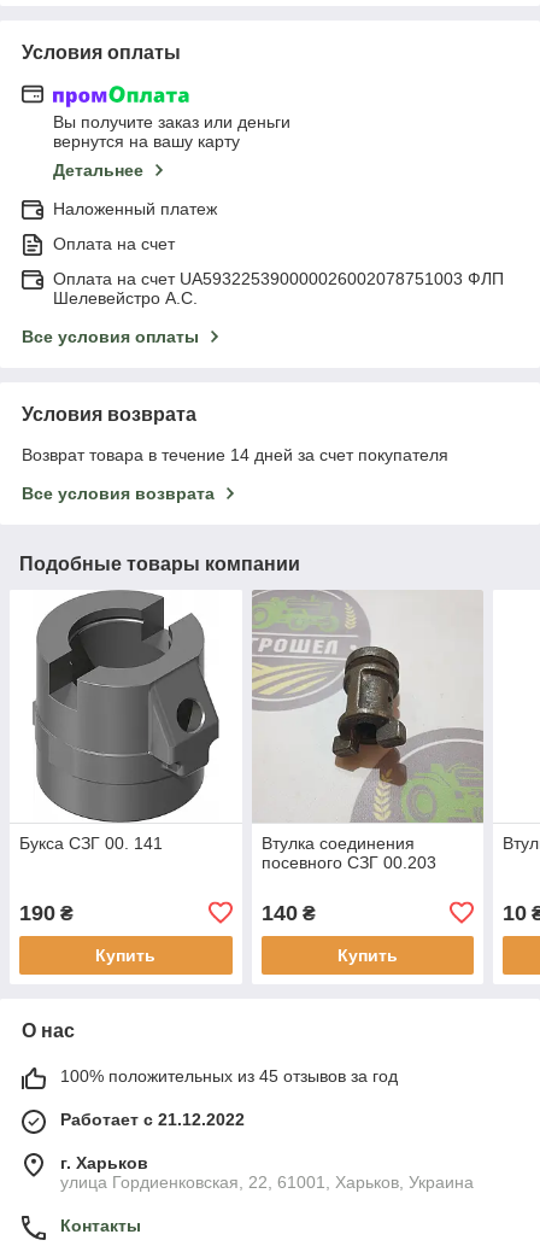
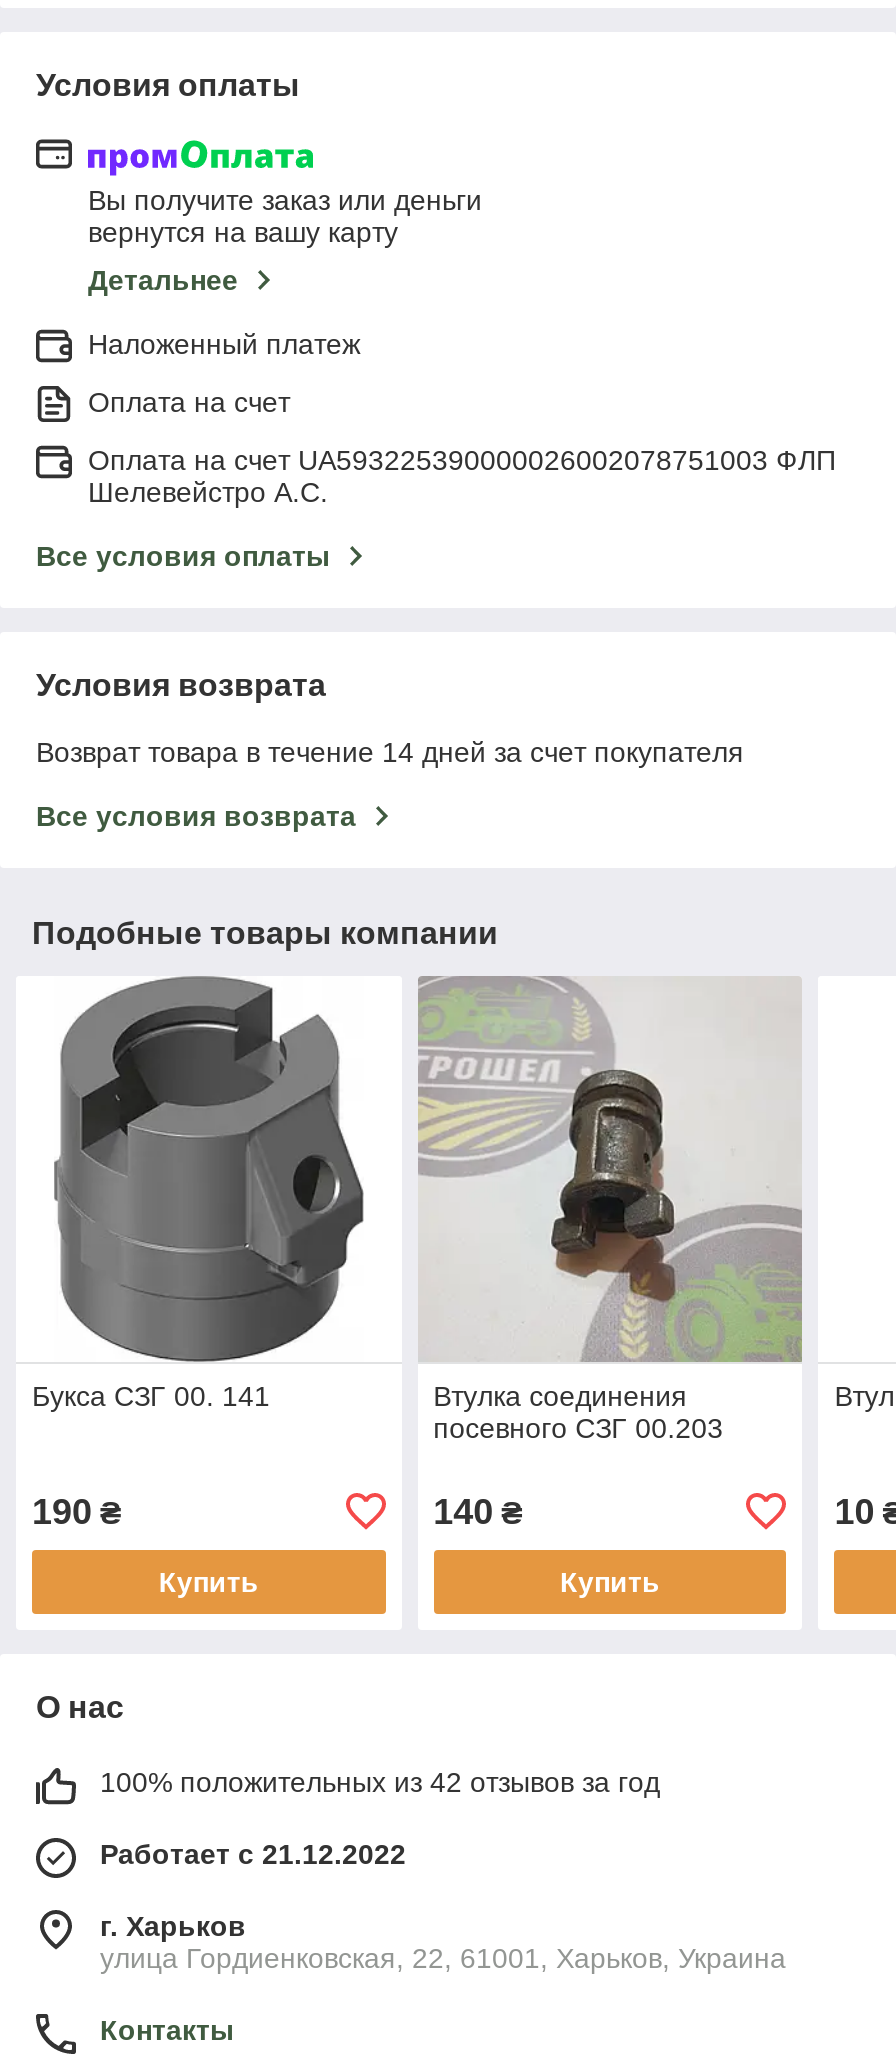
[60,1066,398,1085] 100% положительных из 45 отзывов за год -> [100,1766,660,1798] 100% положительных из 42 отзывов за год

